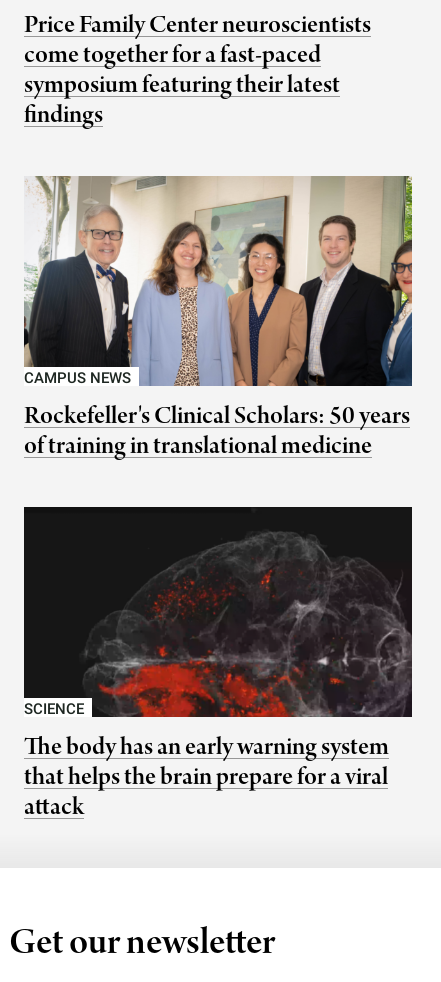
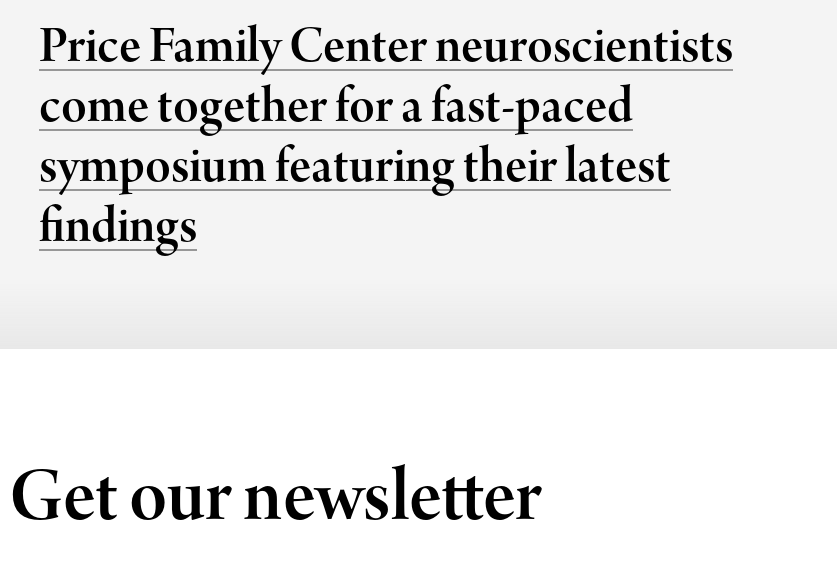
[23,175,413,463] [image] | CAMPUS NEWS | Rockefeller's Clinical Scholars: 50 years | of training in translational medicine -> none
[23,506,413,824] [image] | SCIENCE | The body has an early warning system | that helps the brain prepare for a viral | attack -> none

